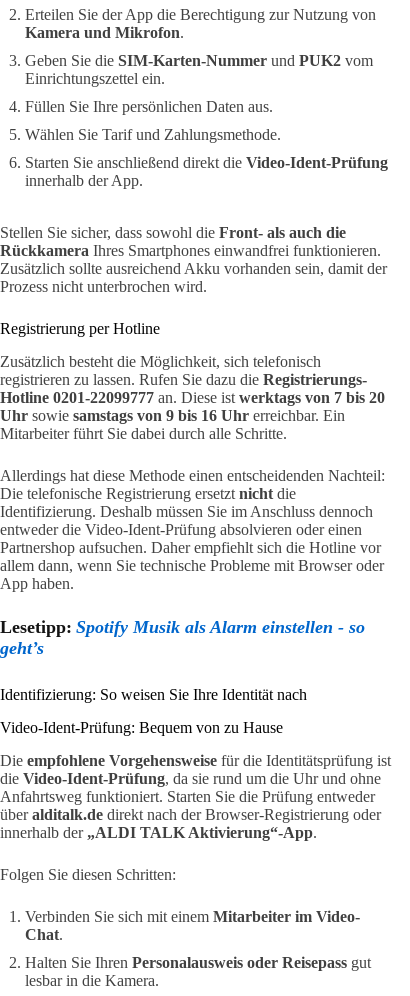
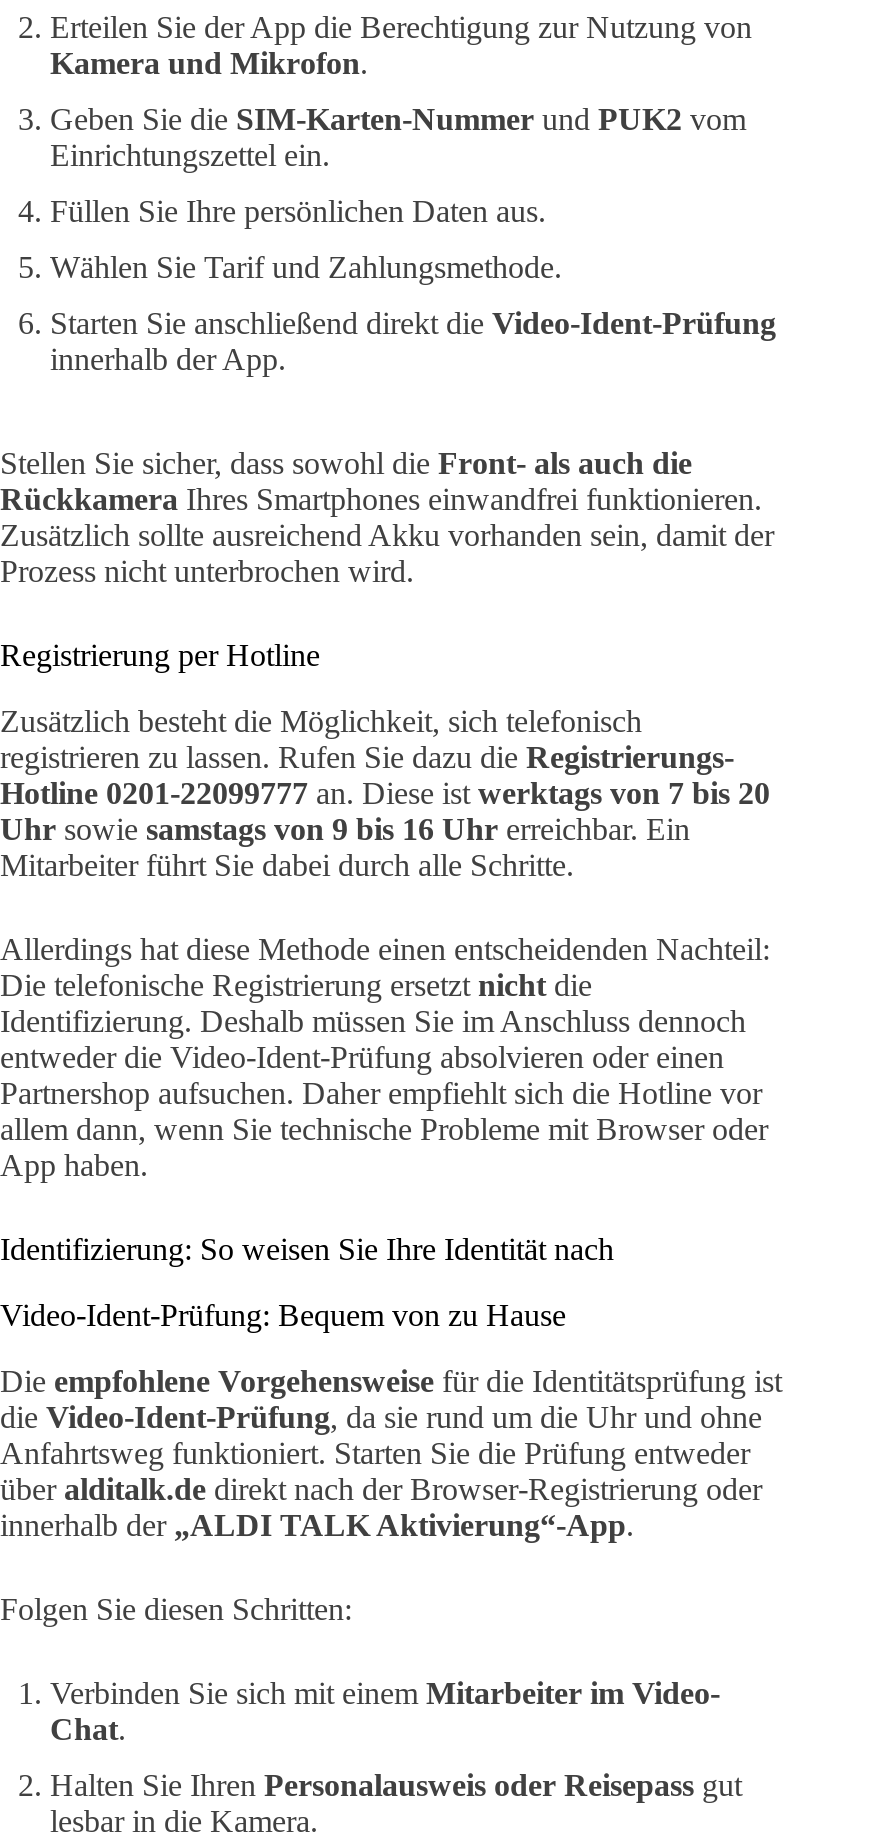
[0,617,365,658] Lesetipp: Spotify Musik als Alarm einstellen - so | geht’s -> none

